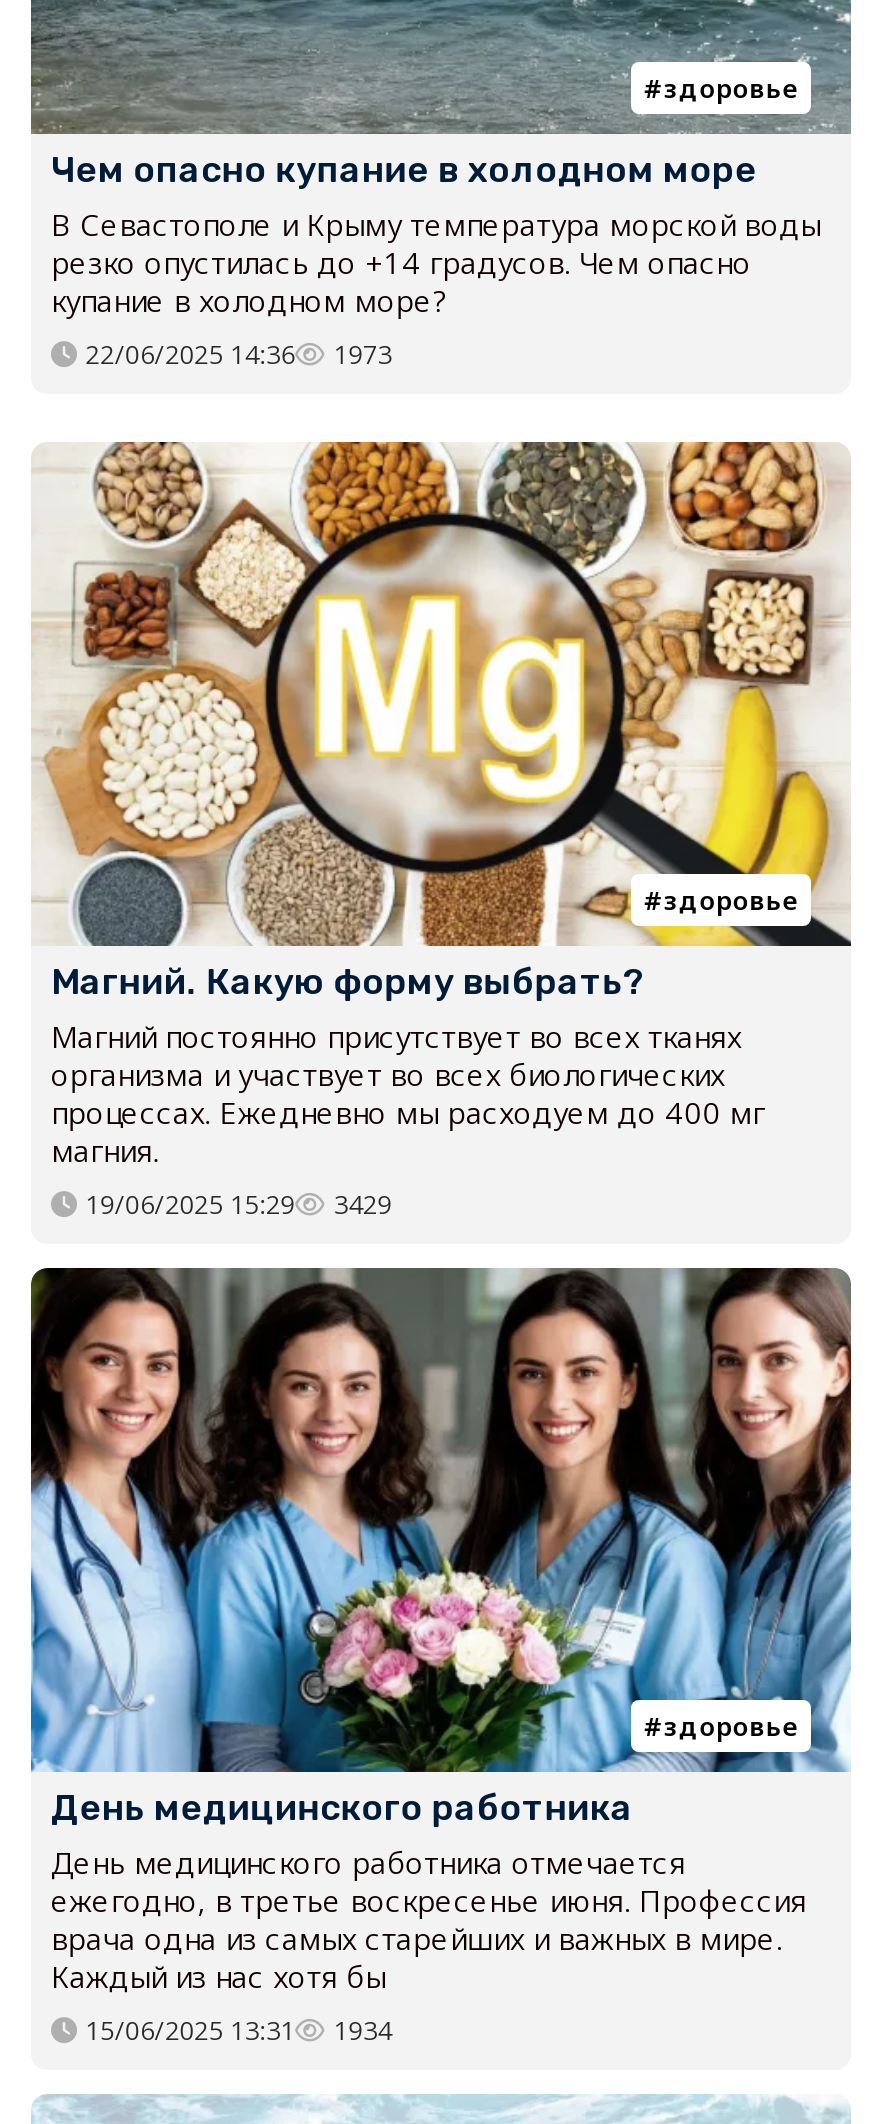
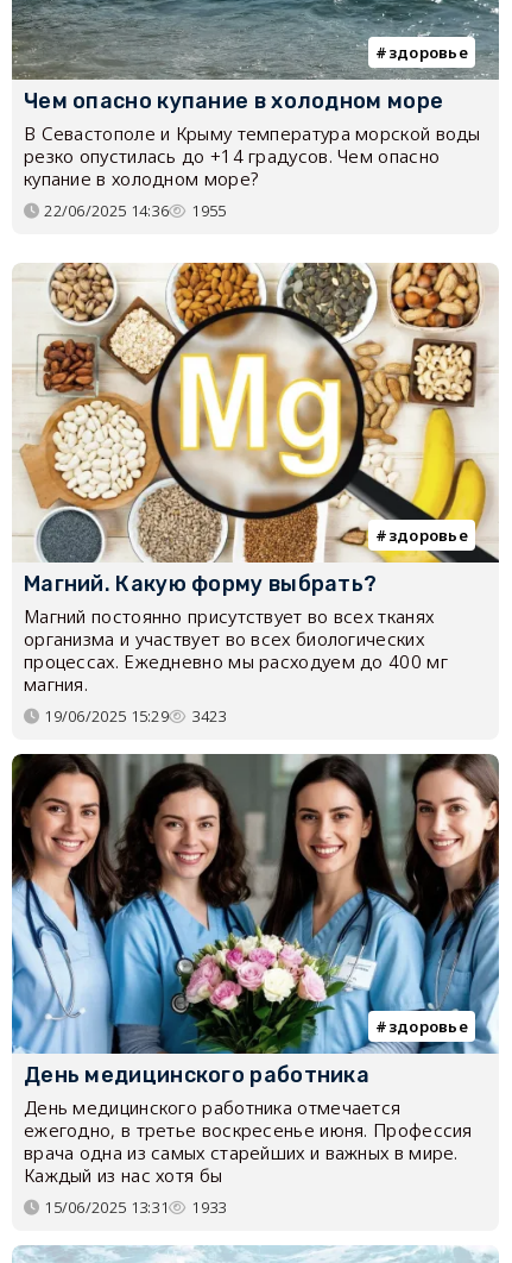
[86,335,392,371] 22/06/2025 14:36 1973 -> [44,199,226,221] 22/06/2025 14:36 1955
[86,1185,392,1221] 19/06/2025 15:29 3429 -> [44,705,226,726] 19/06/2025 15:29 3423
[86,2011,392,2047] 15/06/2025 13:31 1934 -> [44,1196,226,1217] 15/06/2025 13:31 1933

